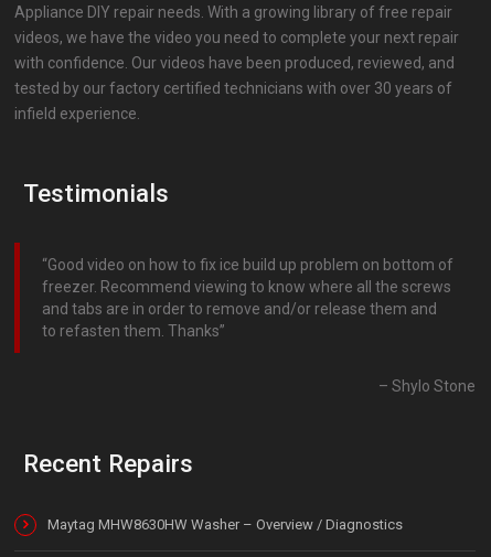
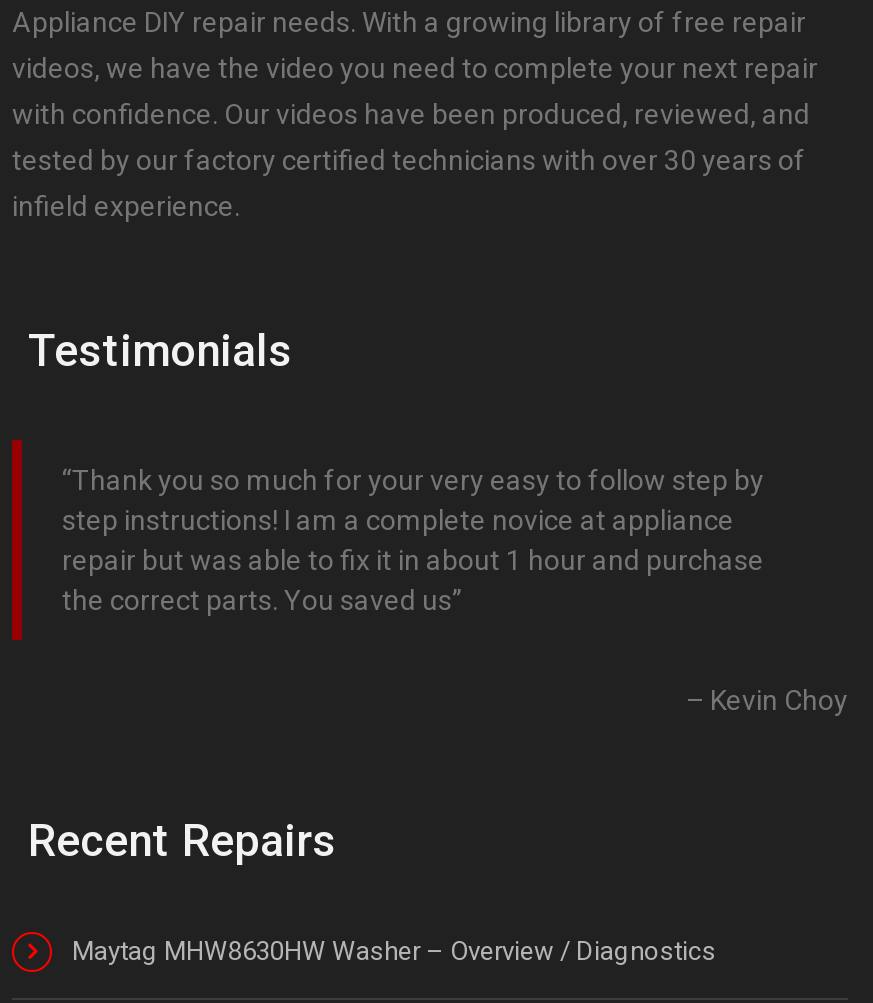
[42,256,453,340] Good video on how to fix ice build up problem on bottom of | freezer. Recommend viewing to know where all the screws | and tabs are in order to remove and/or release them and | to refasten them. Thanks -> [62,465,764,617] Thank you so much for your very easy to follow step by | step instructions! I am a complete novice at appliance | repair but was able to fix it in about 1 hour and purchase | the correct parts. You saved us
[392,378,476,395] Shylo Stone -> [710,685,848,717] Kevin Choy

